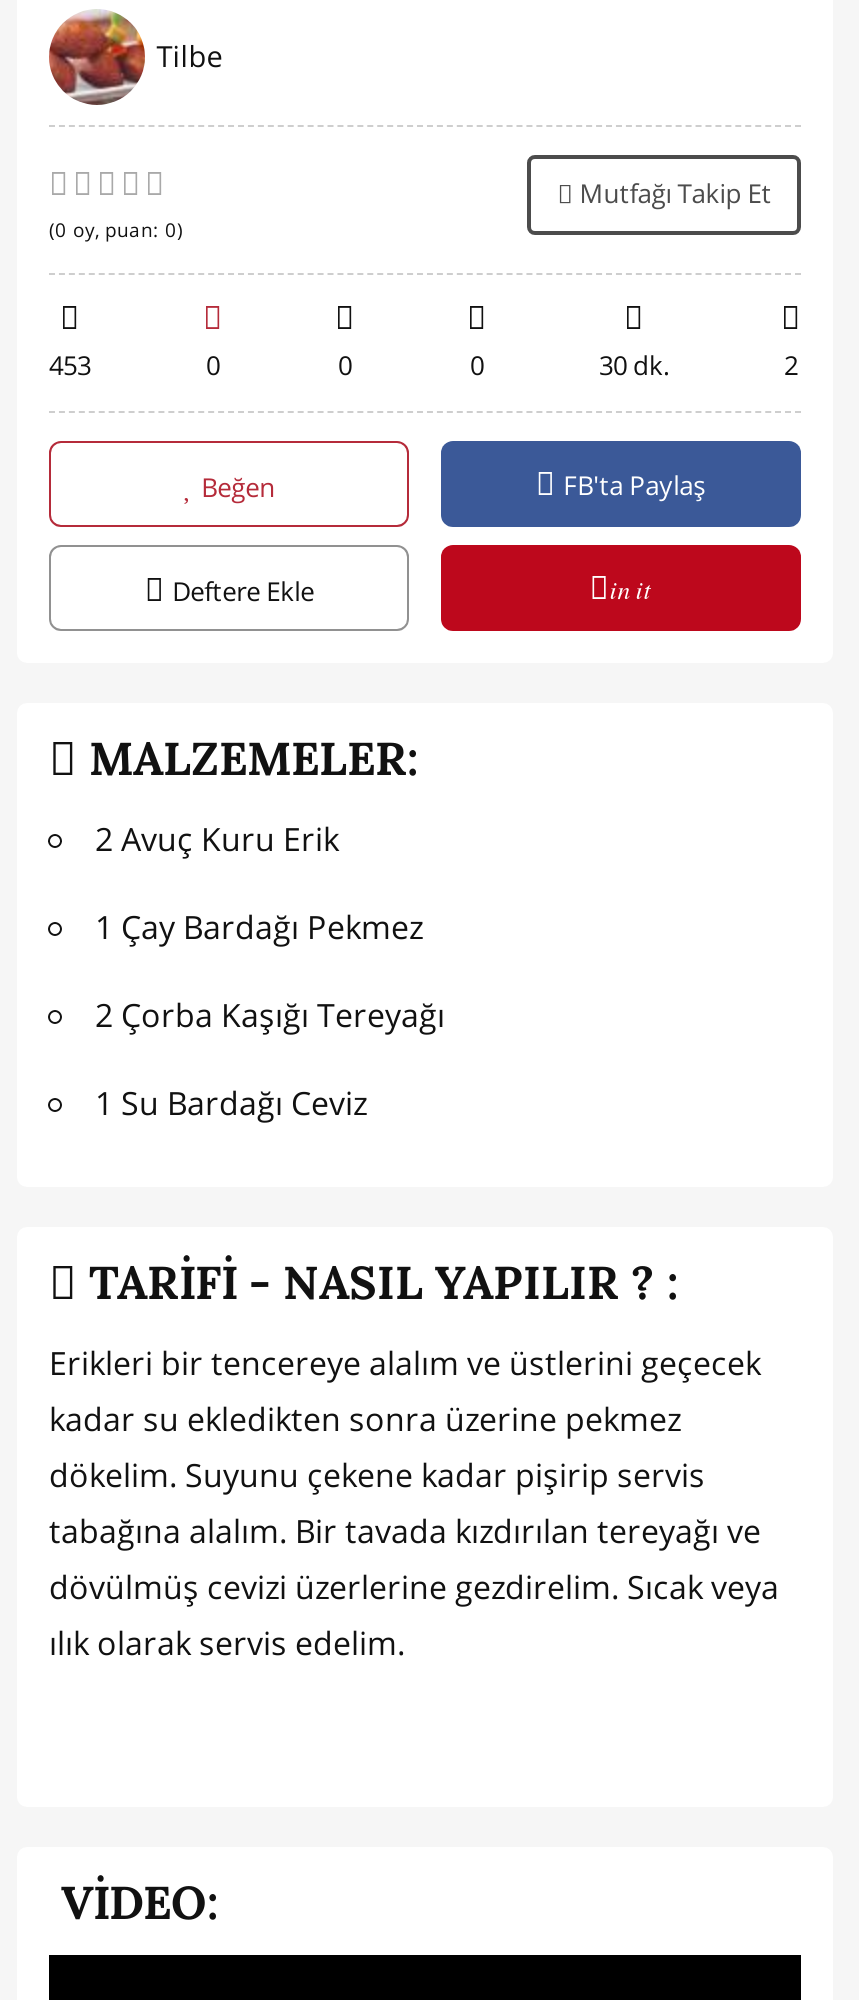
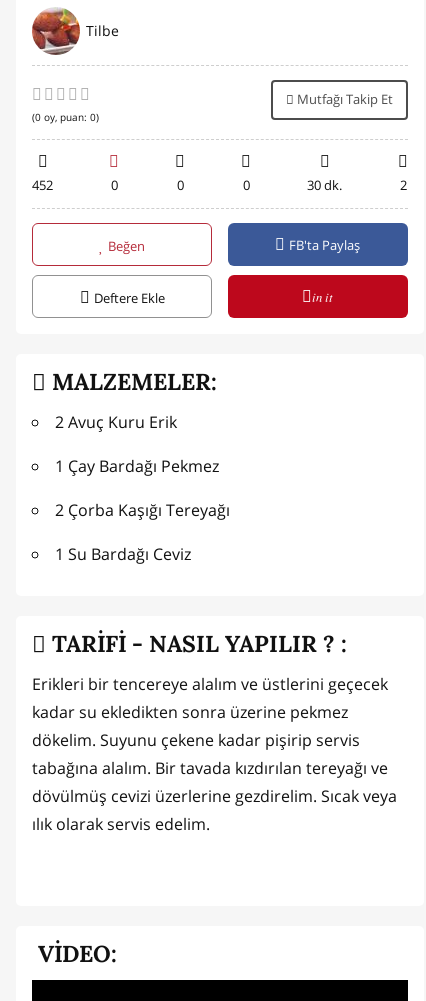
[49,347,91,383] 453 -> [32,176,53,194] 452

